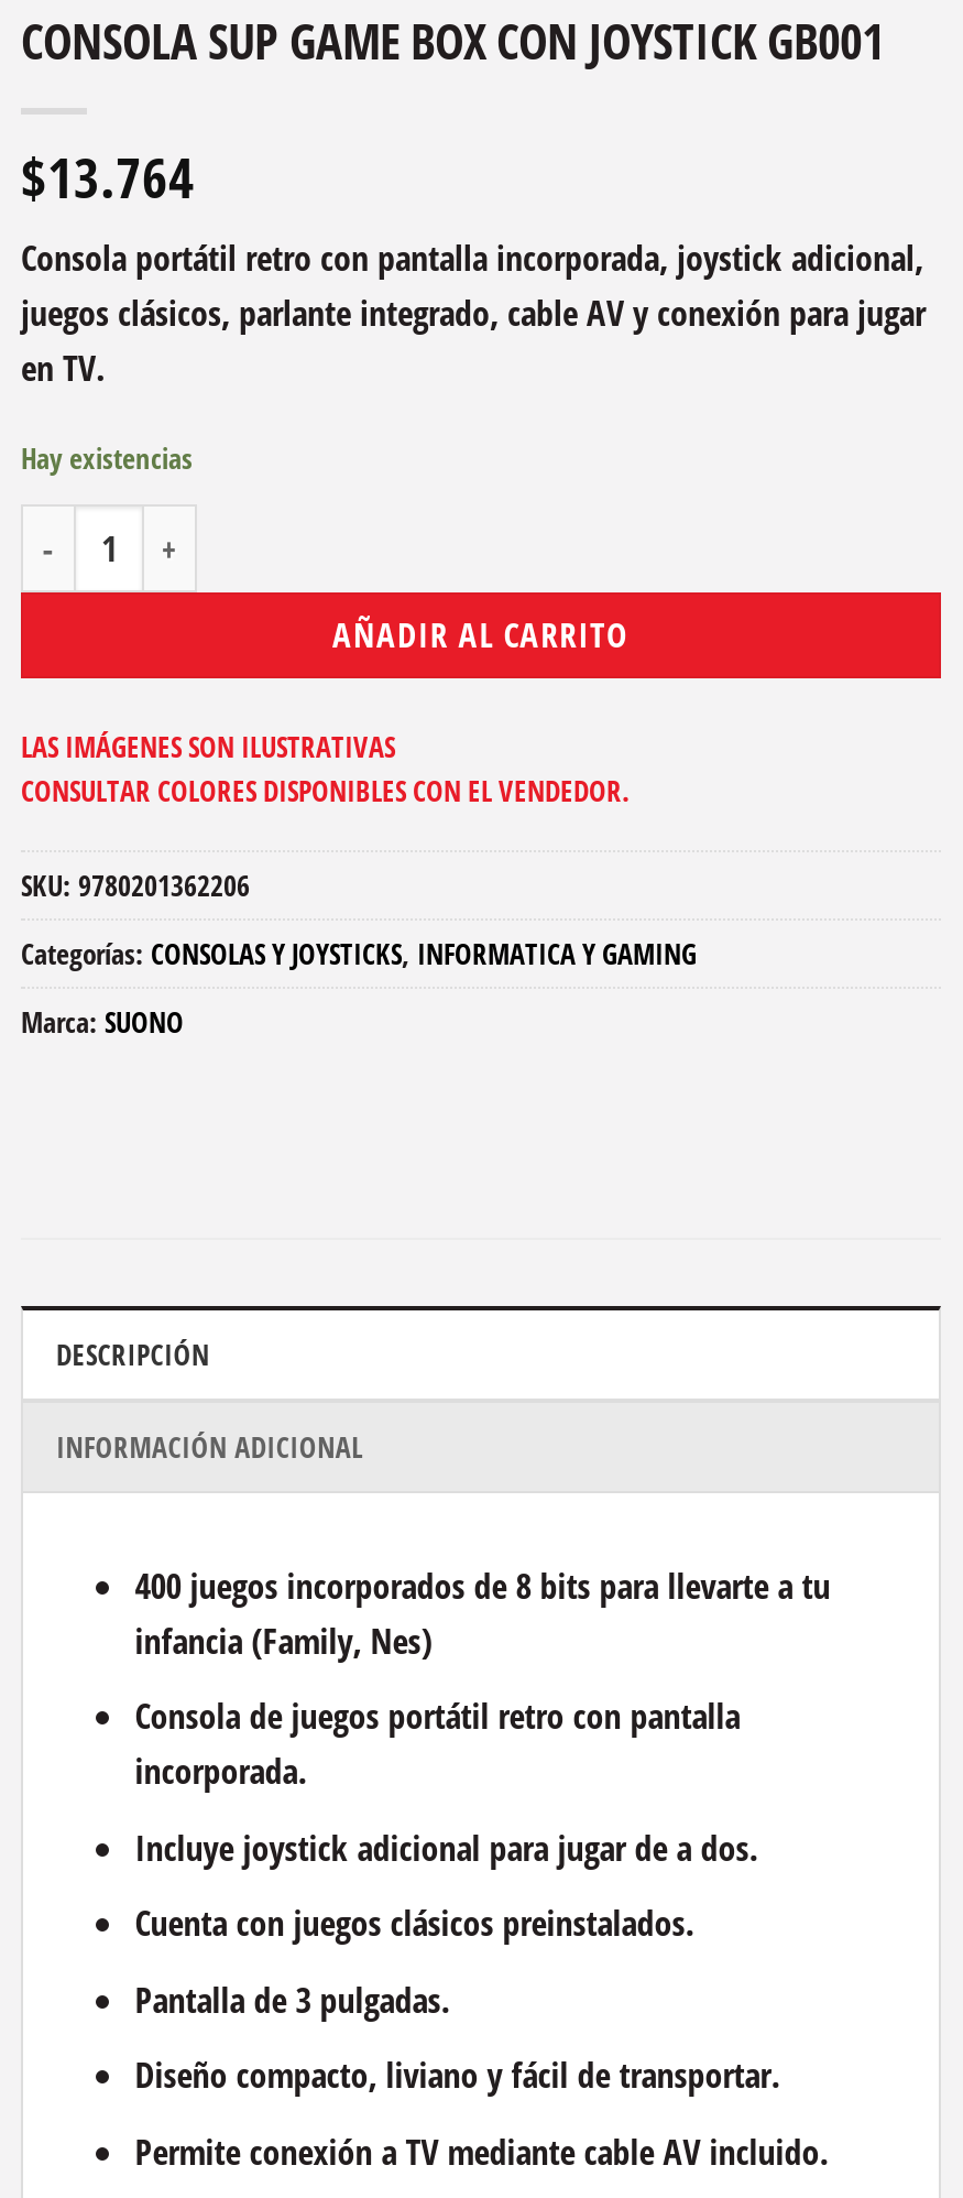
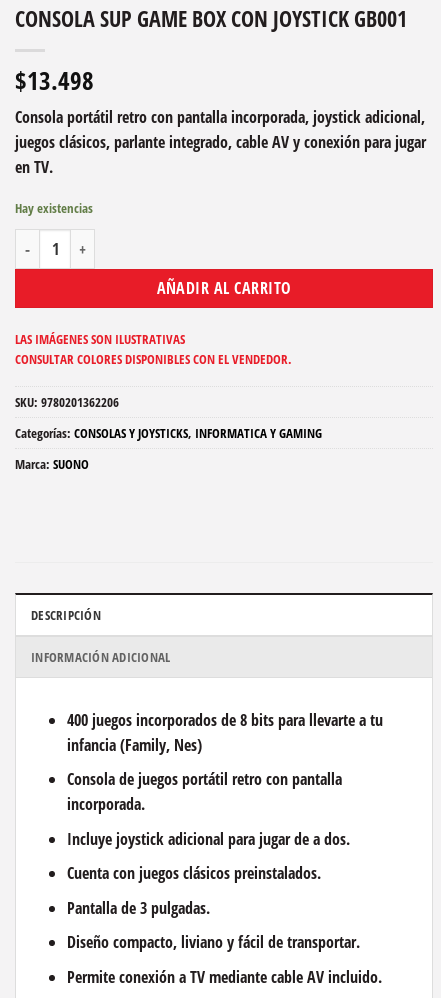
[21,138,195,213] $13.764 -> [15,63,94,97] $13.498

